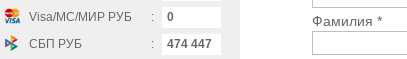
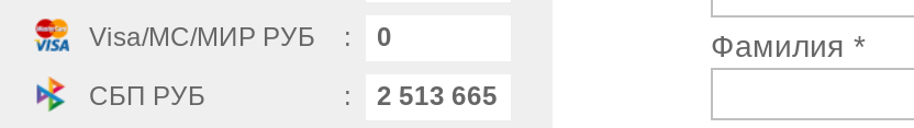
[167,37,212,51] 474 447 -> [377,81,498,112] 2 513 665

